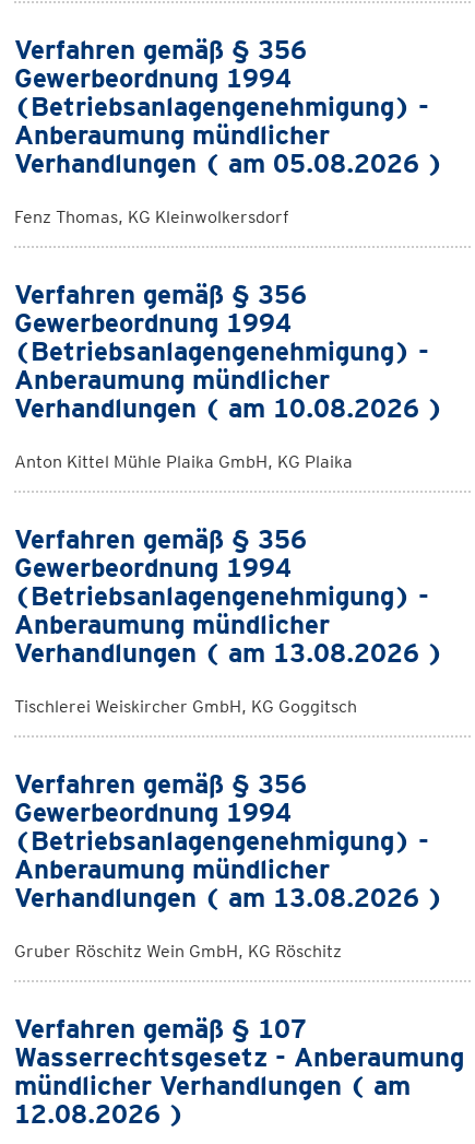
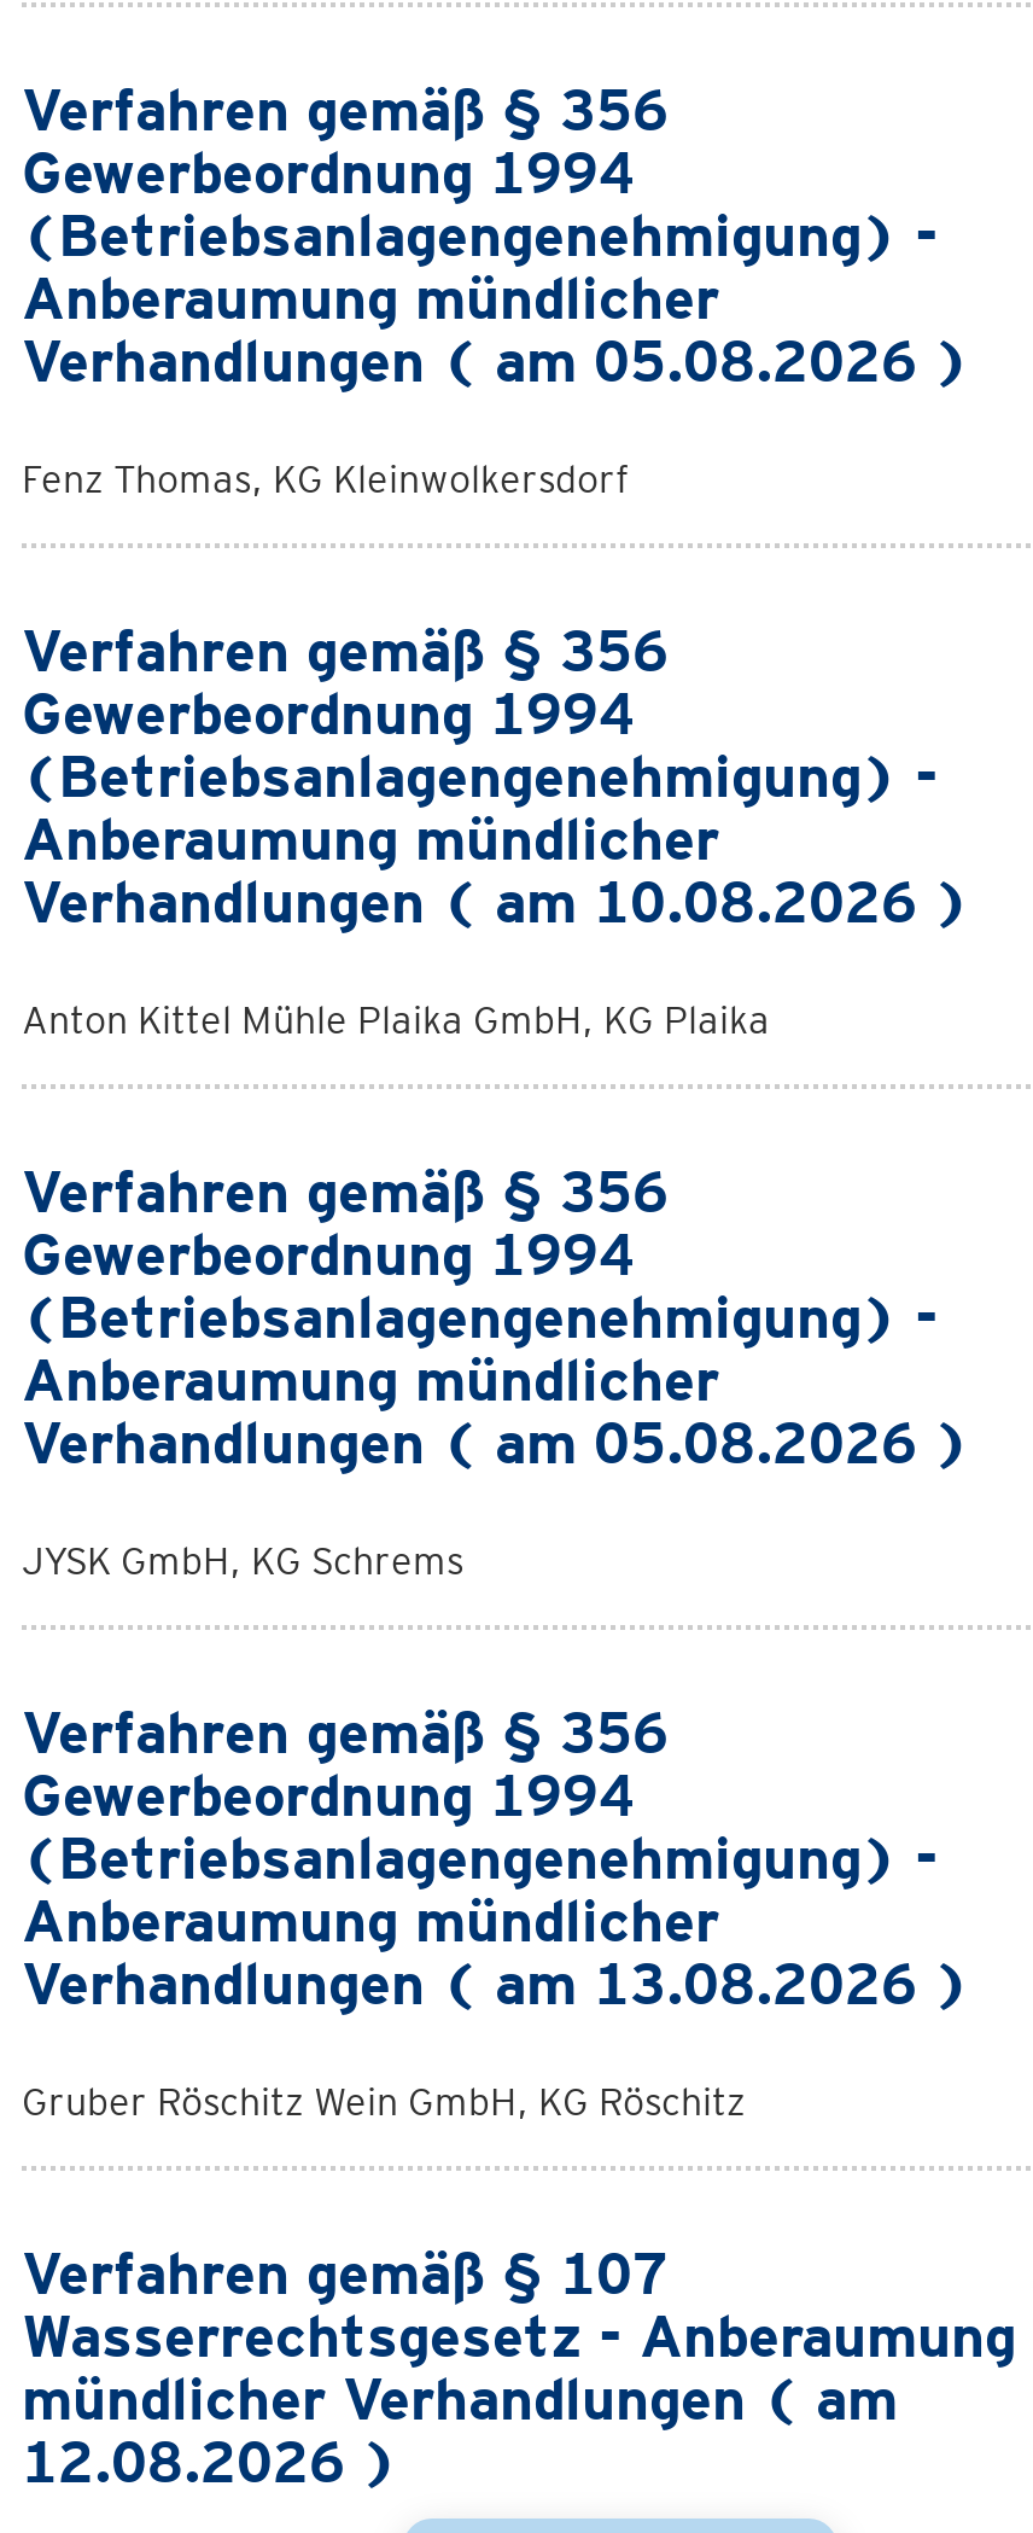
[14,637,443,669] Verhandlungen ( am 13.08.2026 ) -> [22,1408,970,1478] Verhandlungen ( am 05.08.2026 )
[14,696,357,717] Tischlerei Weiskircher GmbH, KG Goggitsch -> [22,1538,463,1584] JYSK GmbH, KG Schrems

